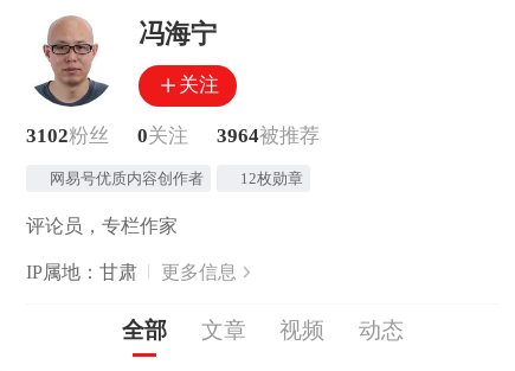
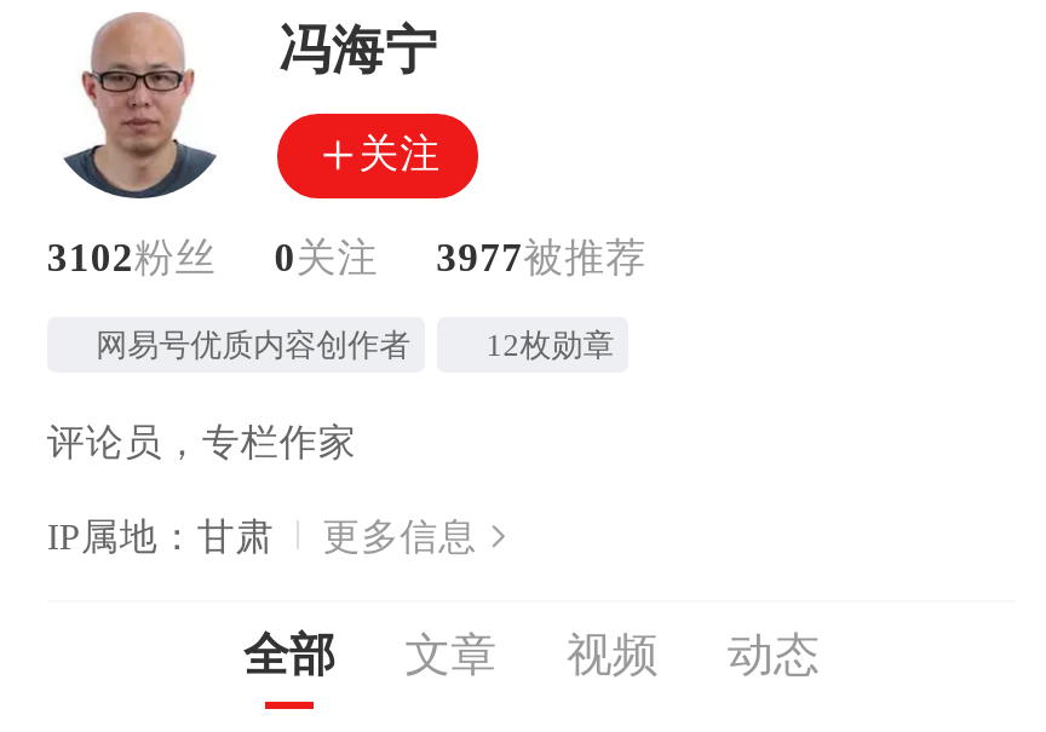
[26,124,319,147] 3102粉丝 0关注 3964被推荐 -> [47,234,647,280] 3102粉丝 0关注 3977被推荐

